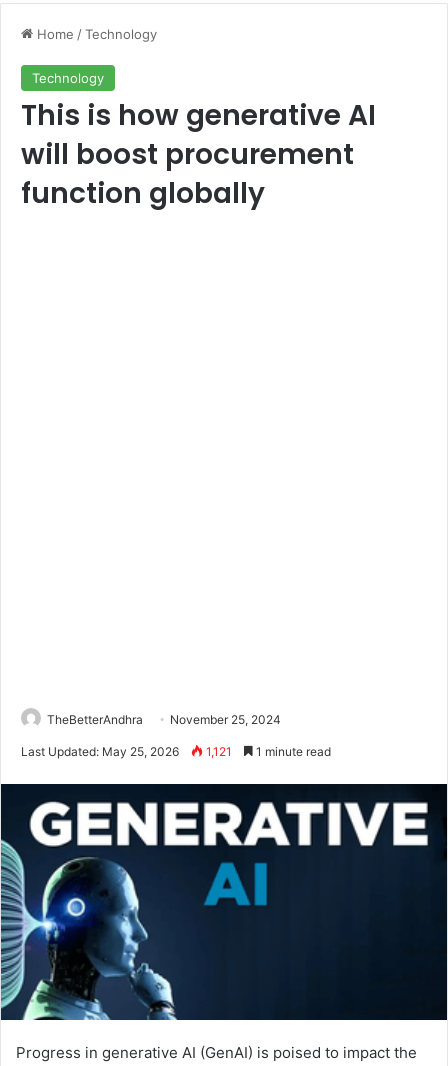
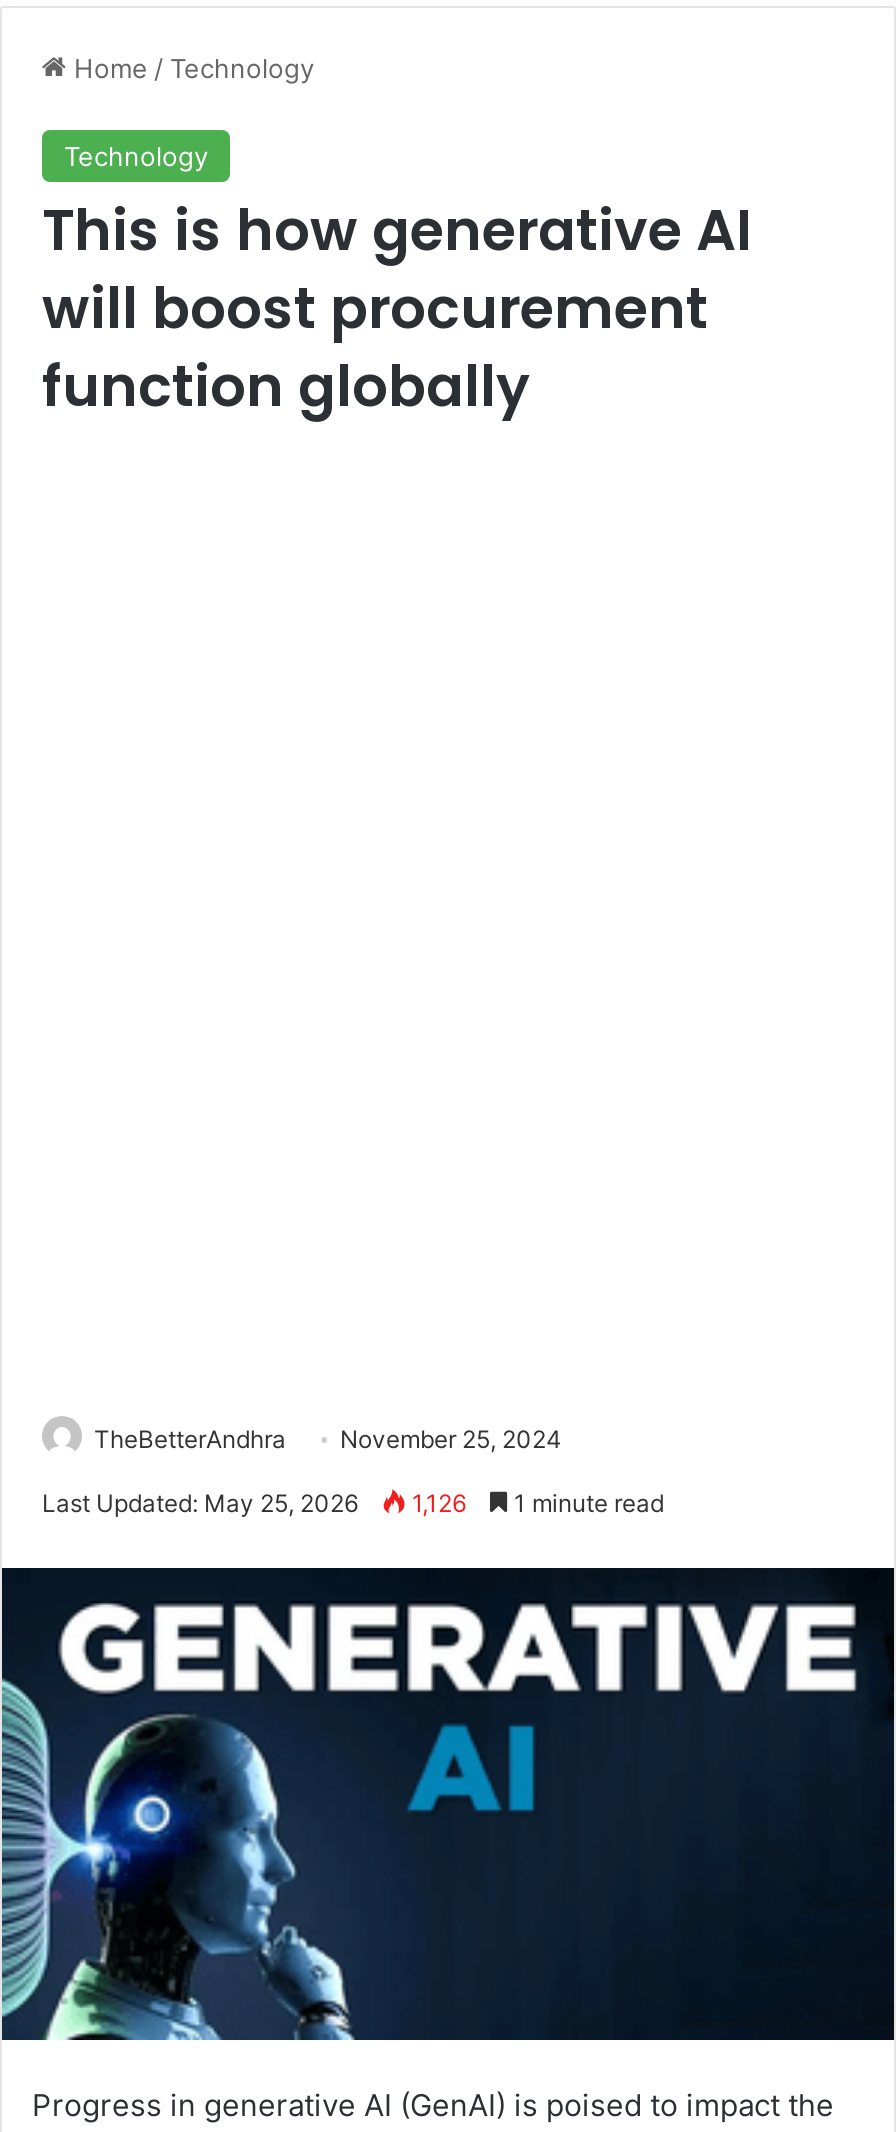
[21,744,331,759] Last Updated: May 25, 2026 1,121 1 minute read -> [42,1488,664,1518] Last Updated: May 25, 2026 1,126 1 minute read

